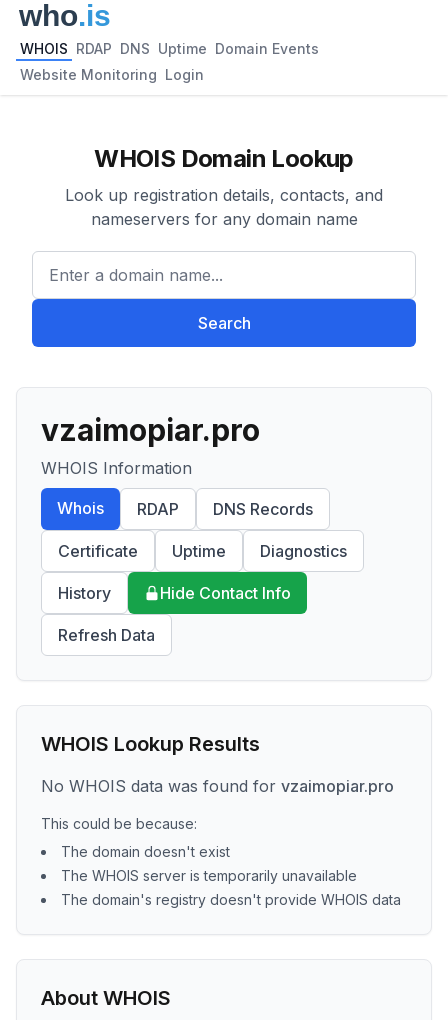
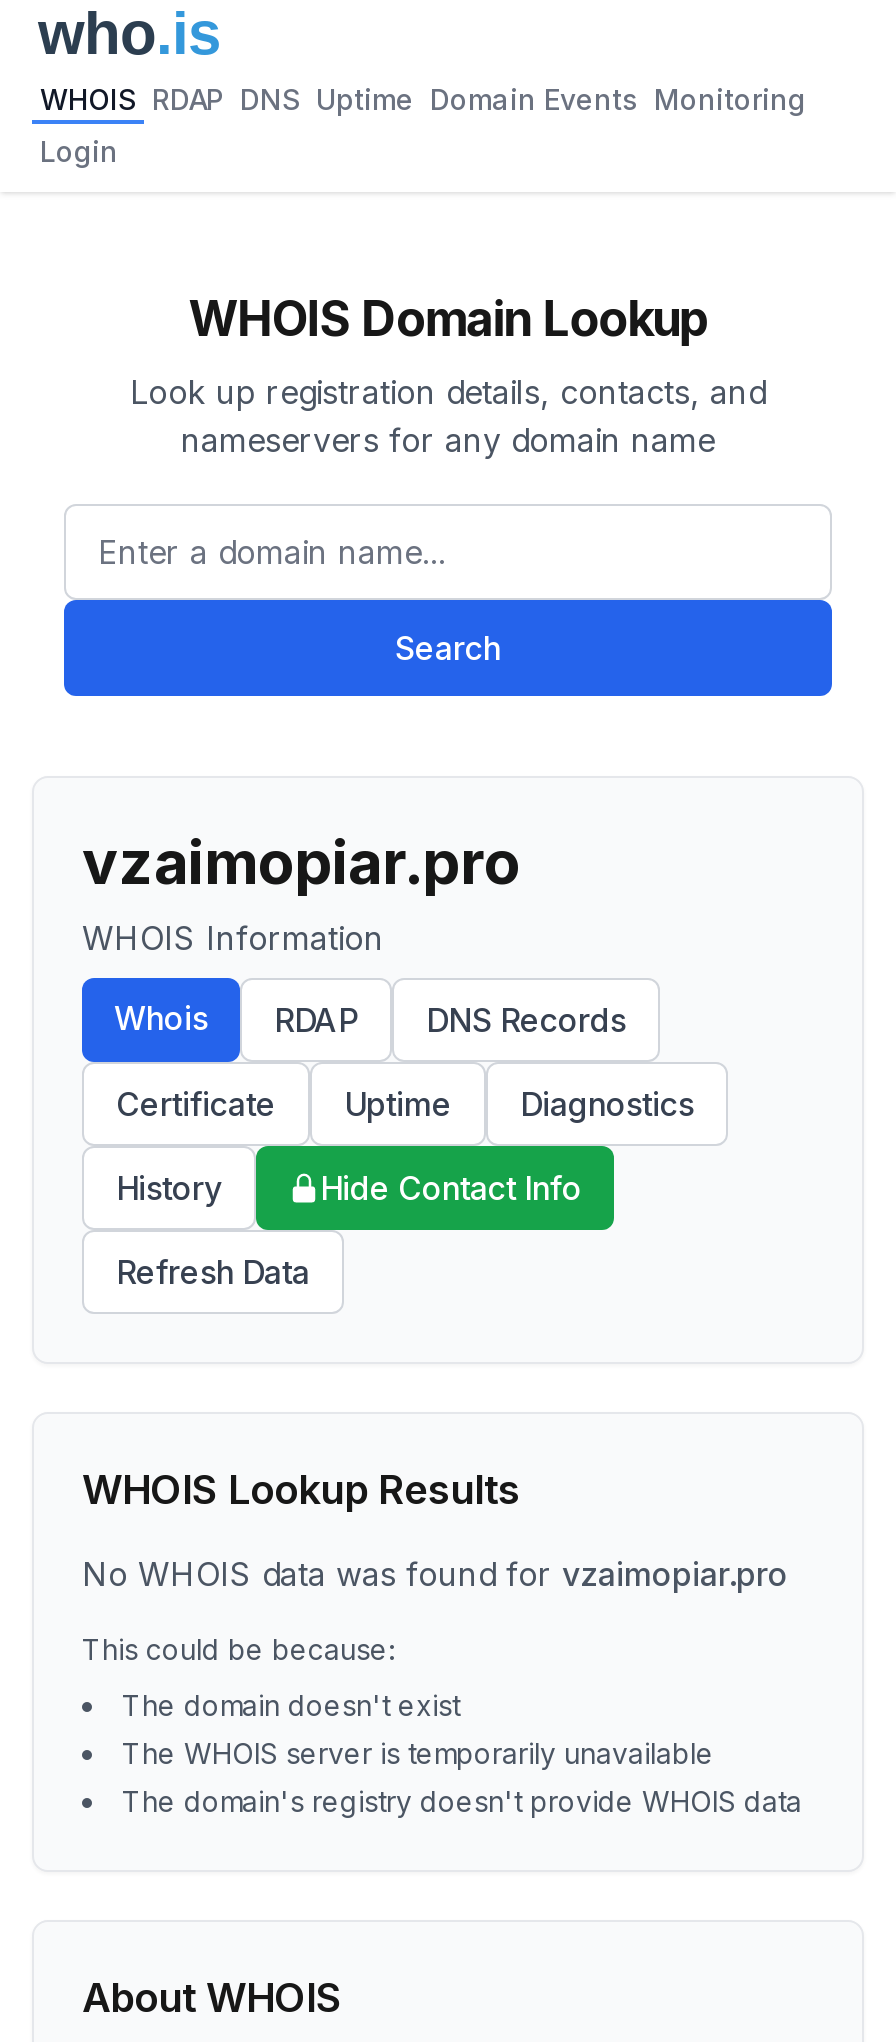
[20,40,319,57] WHOIS RDAP DNS Uptime Domain Events -> [40,82,806,116] WHOIS RDAP DNS Uptime Domain Events Monitoring
[20,66,204,83] Website Monitoring Login -> [40,134,118,168] Login

